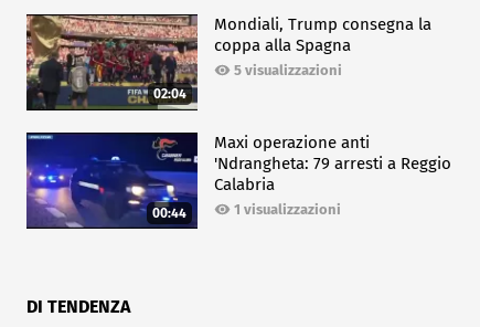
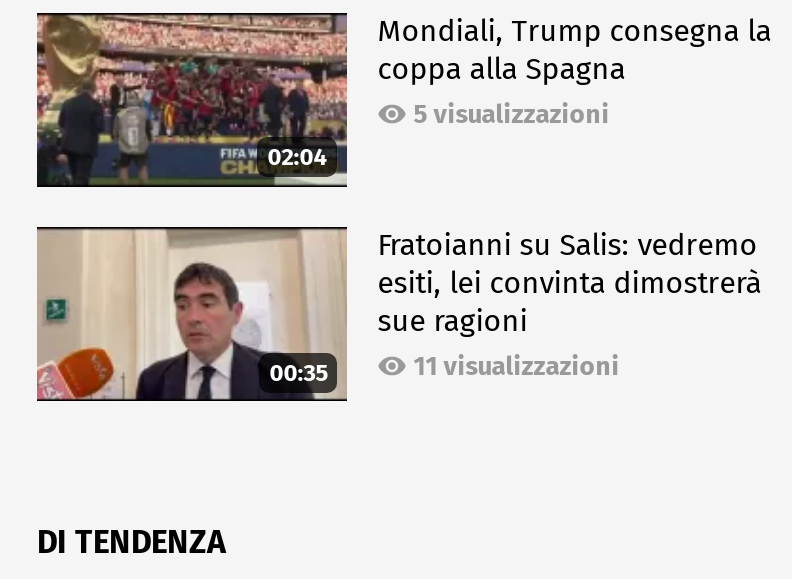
[25,133,199,229] [image] | 00:44 -> [35,227,349,401] [image] | 00:35
[214,133,452,218] Maxi operazione anti | 'Ndrangheta: 79 arresti a Reggio | Calabria | 1 visualizzazioni -> [377,228,761,382] Fratoianni su Salis: vedremo | esiti, lei convinta dimostrerà | sue ragioni | 11 visualizzazioni

